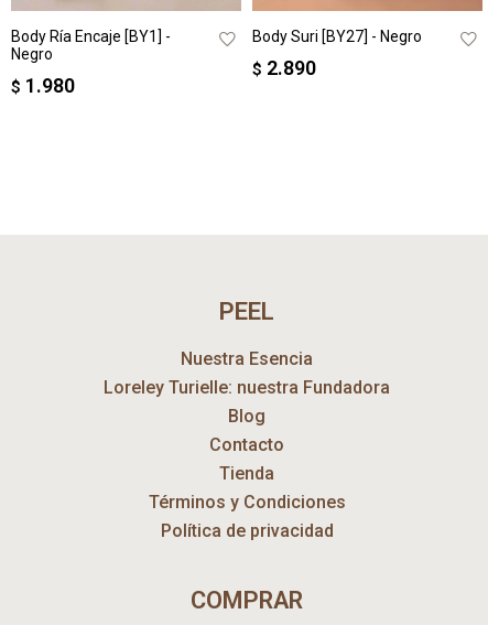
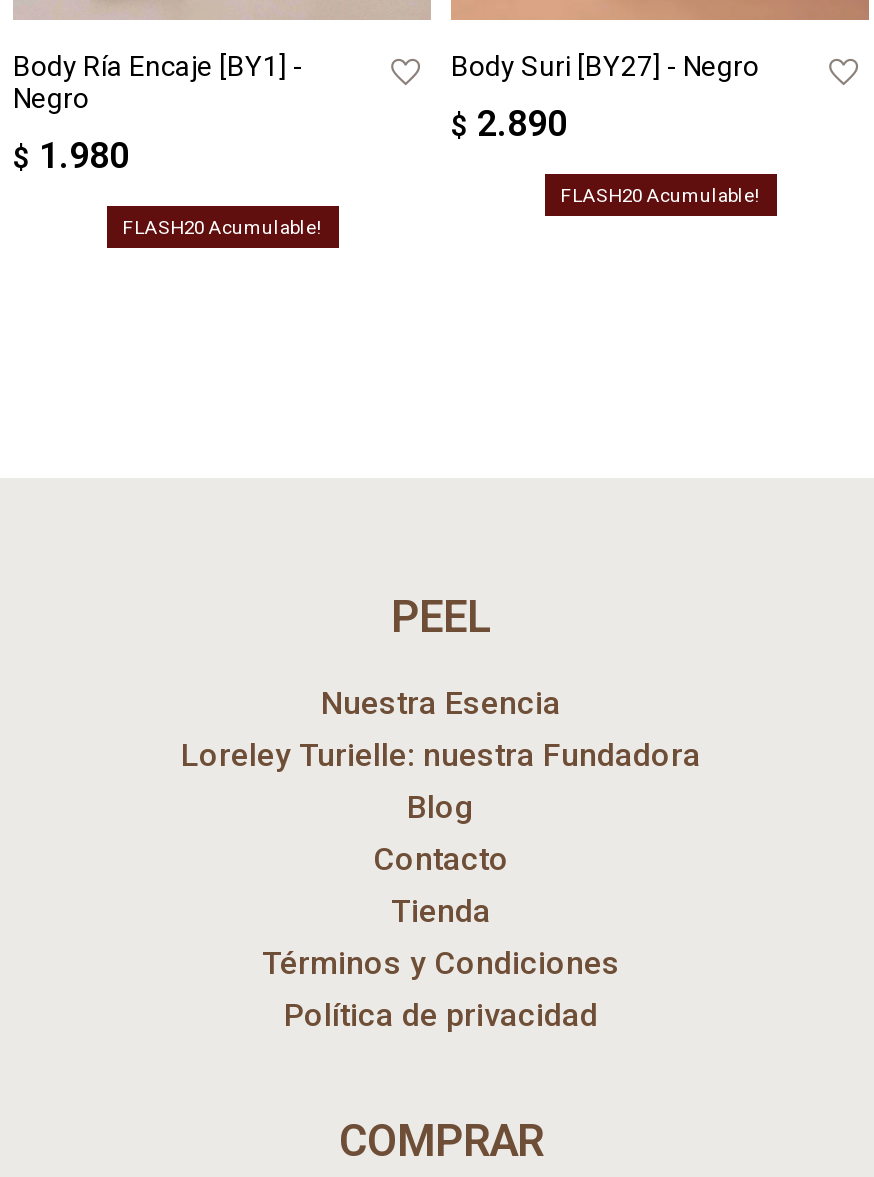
none -> [122,215,322,237] FLASH20 Acumulable!
none -> [560,183,760,205] FLASH20 Acumulable!

